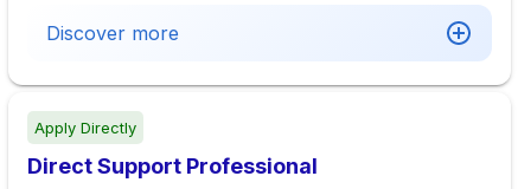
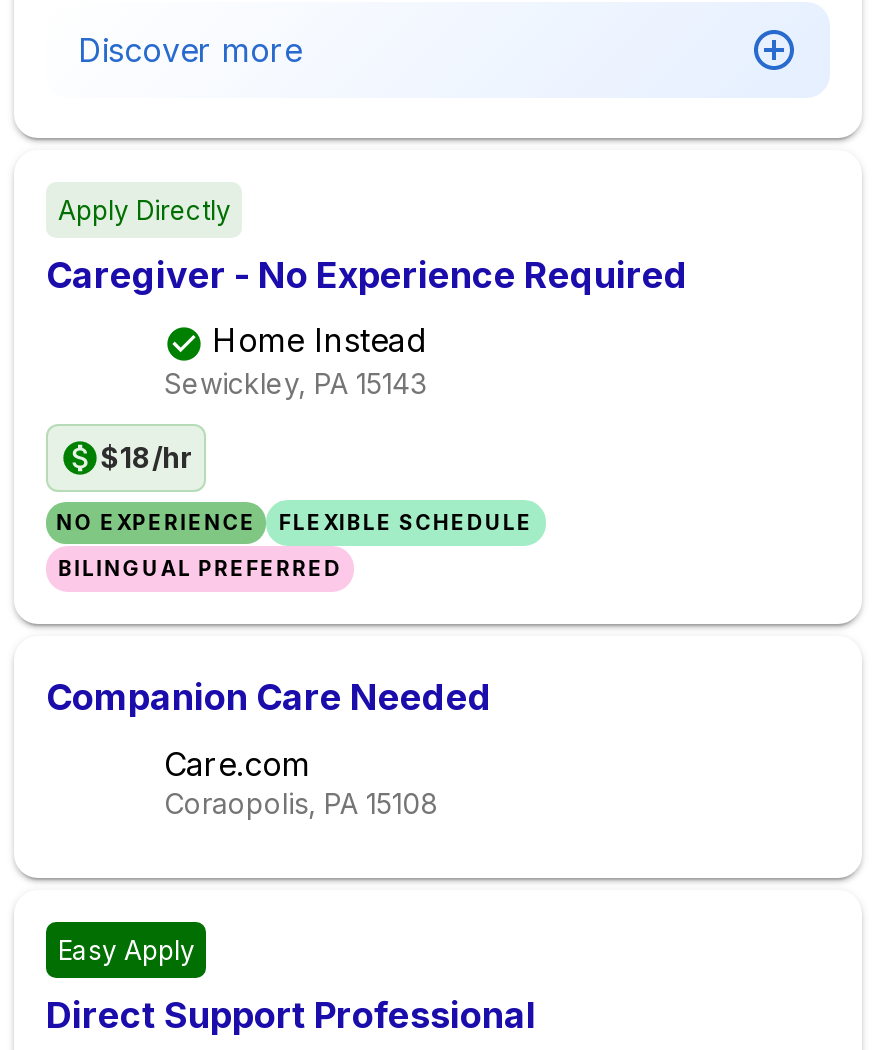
none -> [46,254,688,820] Caregiver - No Experience Required | Home Instead | Sewickley, PA 15143 | $18/hr | NO EXPERIENCE | FLEXIBLE SCHEDULE | BILINGUAL PREFERRED | Companion Care Needed | Care.com | Coraopolis, PA 15108
none -> [58,934,194,966] Easy Apply

